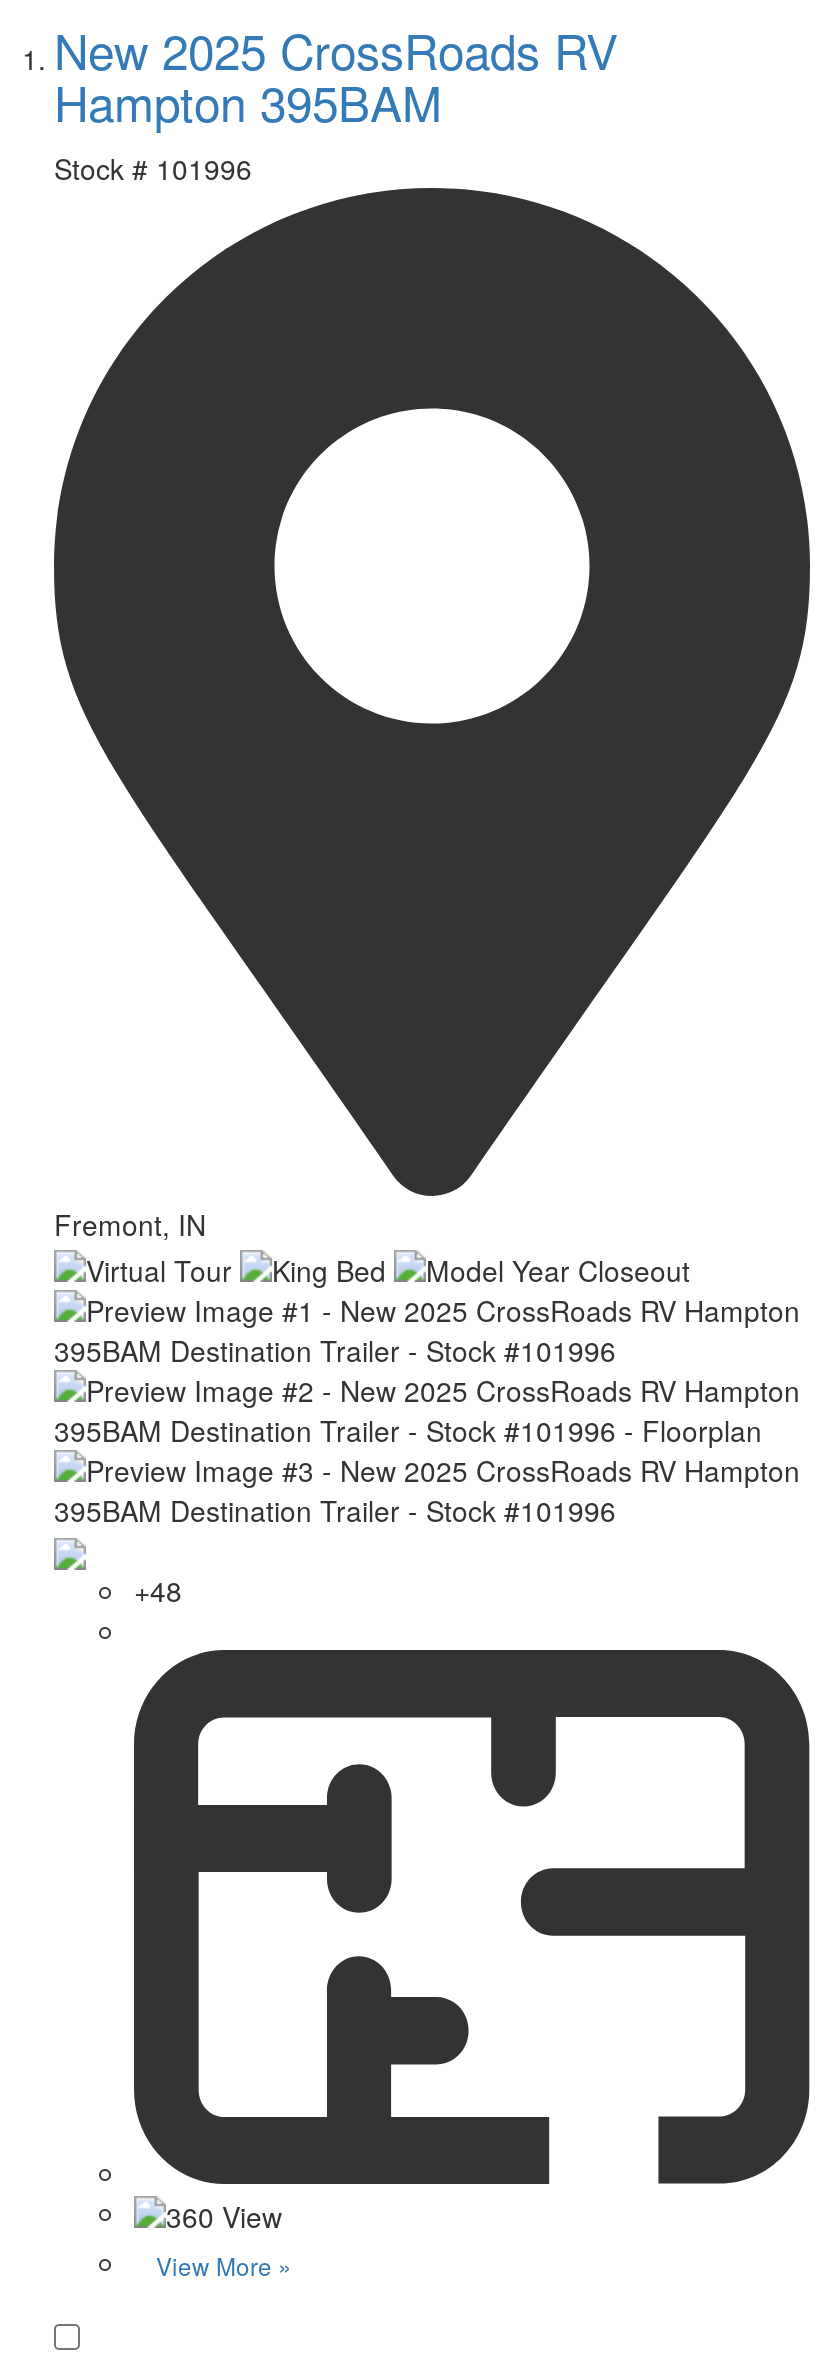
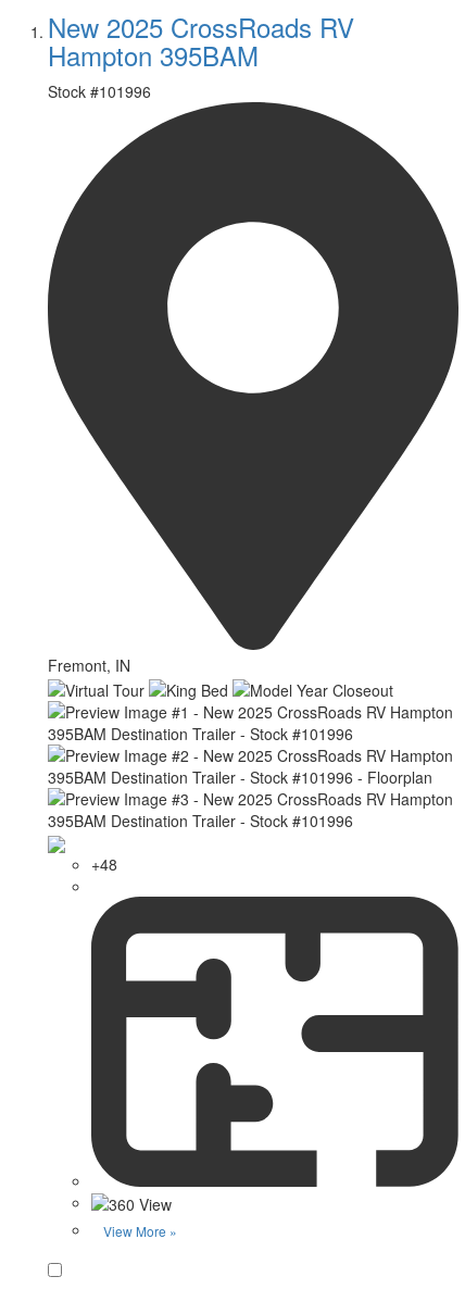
[54,149,252,189] Stock # 101996 -> [48,81,151,102] Stock #101996

